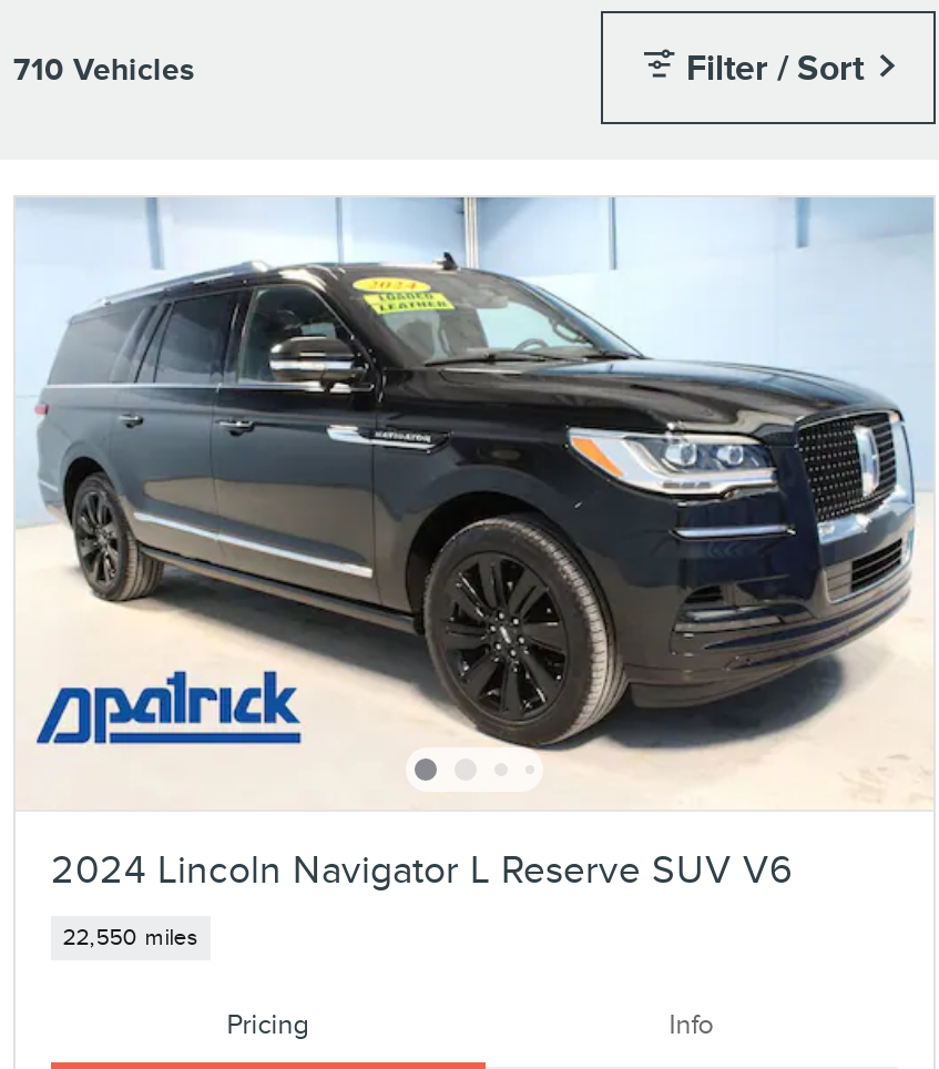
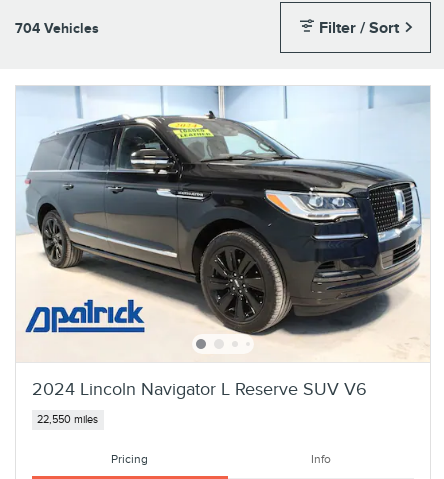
[13,51,195,89] 710 Vehicles -> [15,20,99,37] 704 Vehicles

